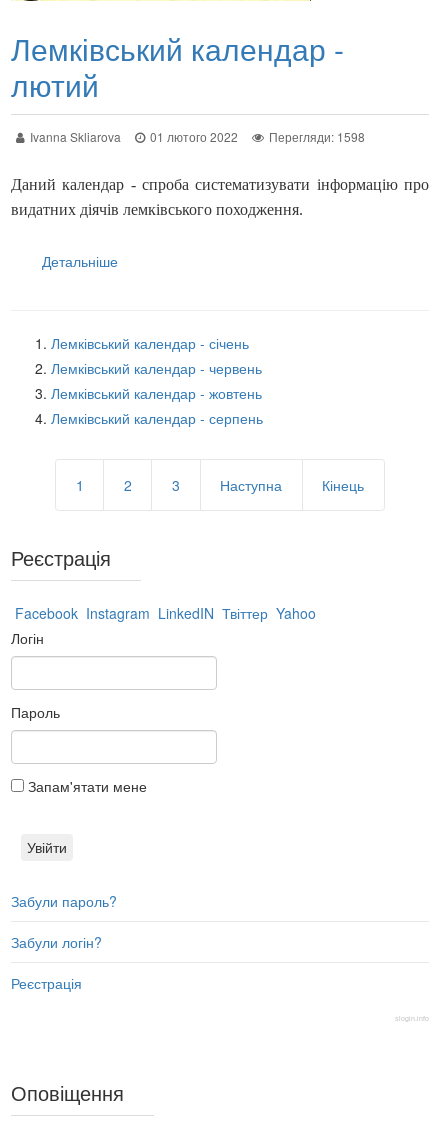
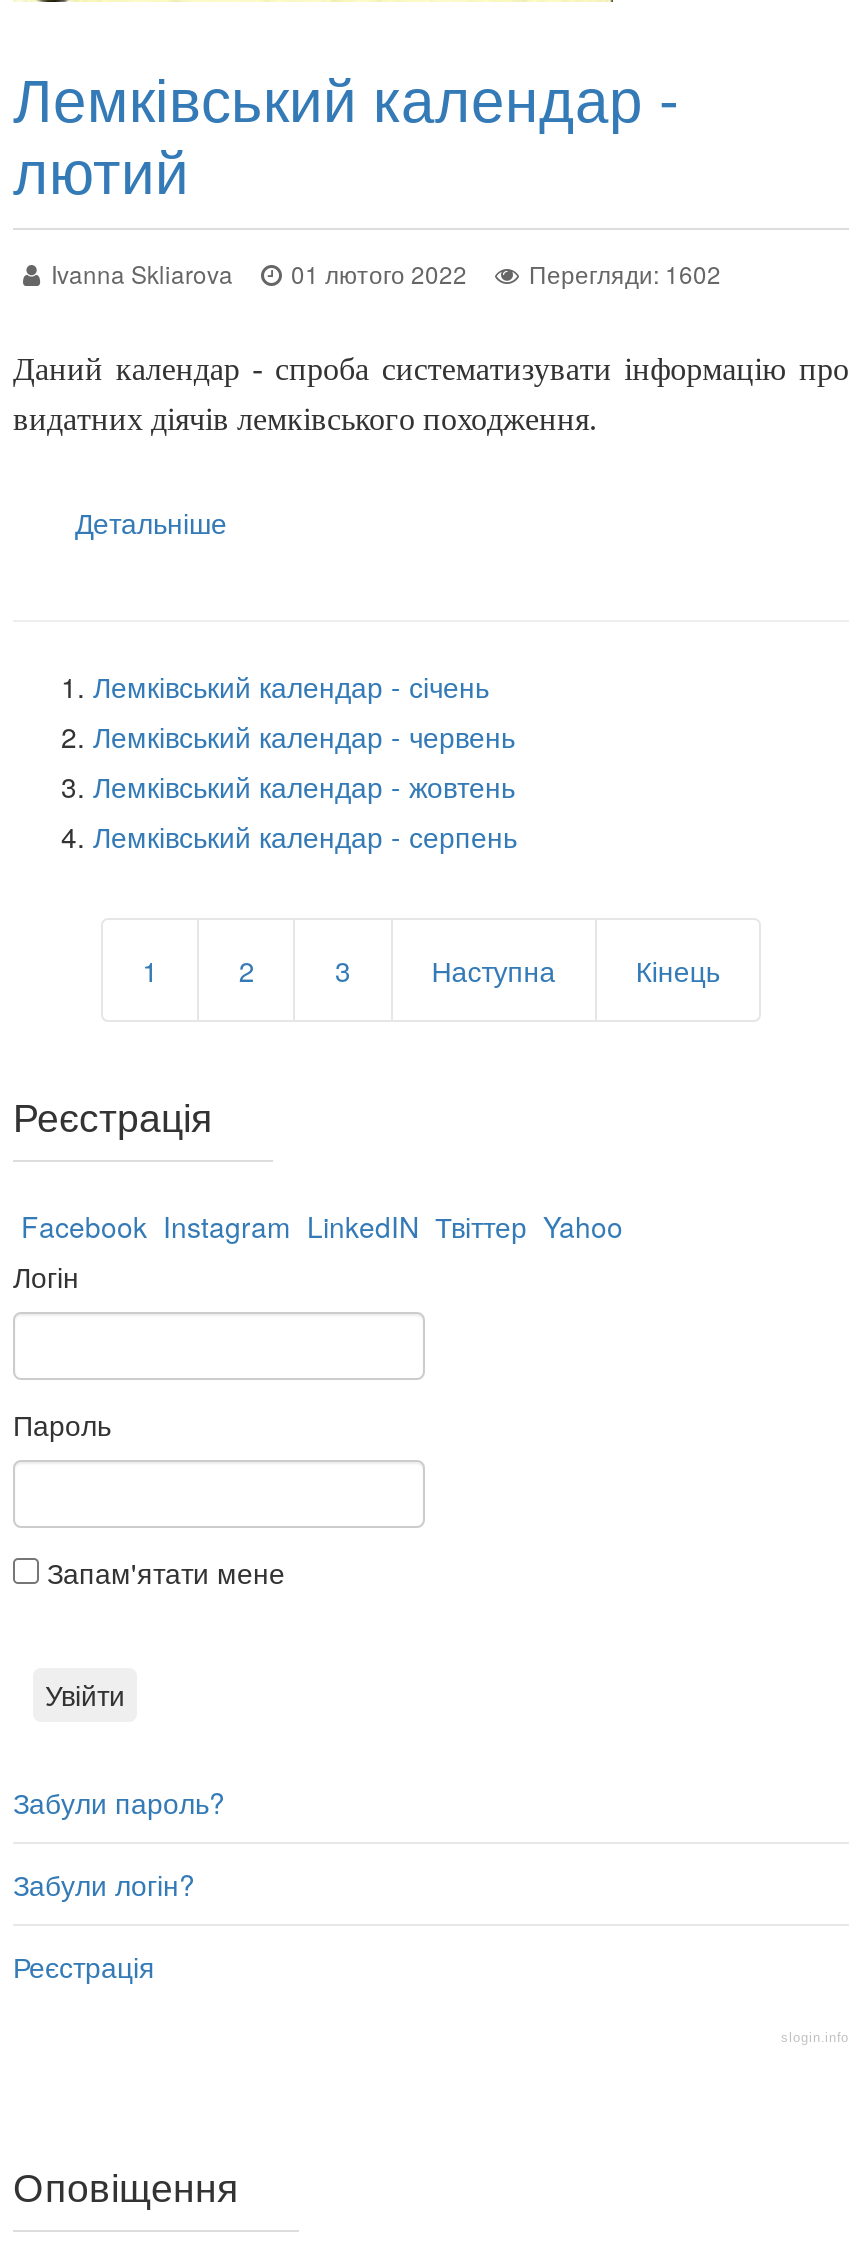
[30,128,365,145] Ivanna Skliarova 01 лютого 2022 Перегляди: 1598 -> [51,256,721,290] Ivanna Skliarova 01 лютого 2022 Перегляди: 1602

